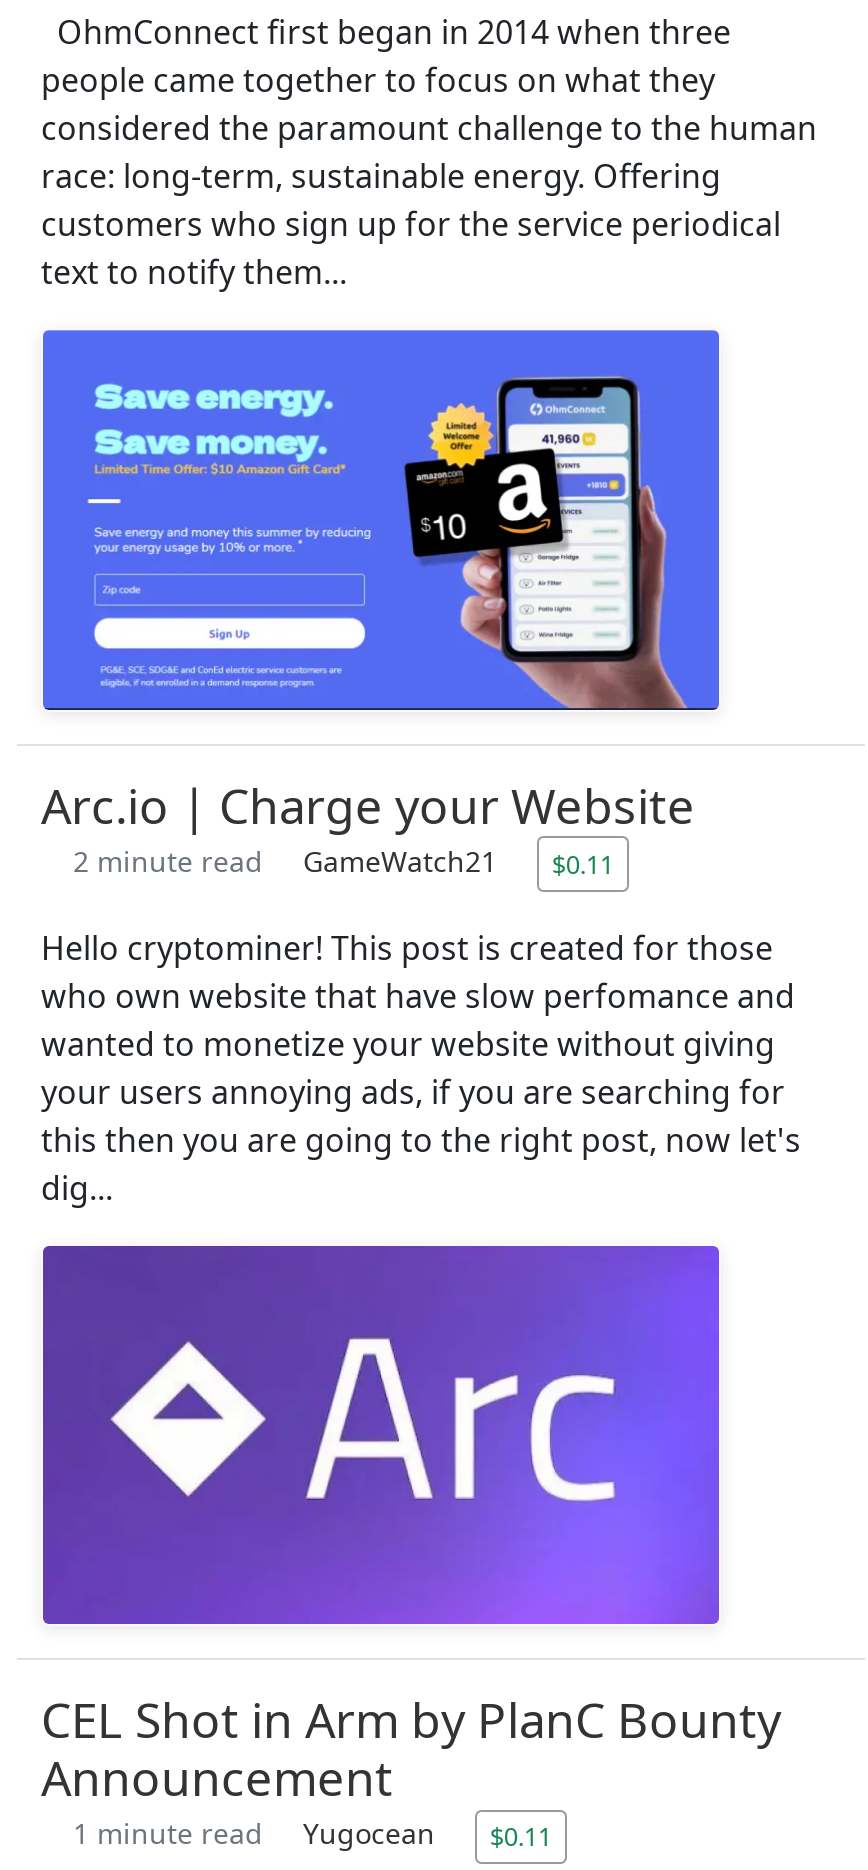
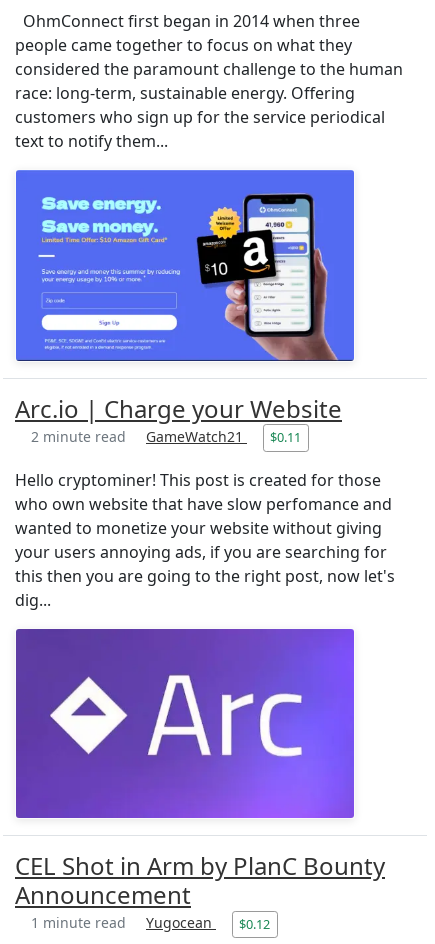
[73,1814,552,1854] 1 minute read Yugocean $0.11 -> [31,913,270,933] 1 minute read Yugocean $0.12

